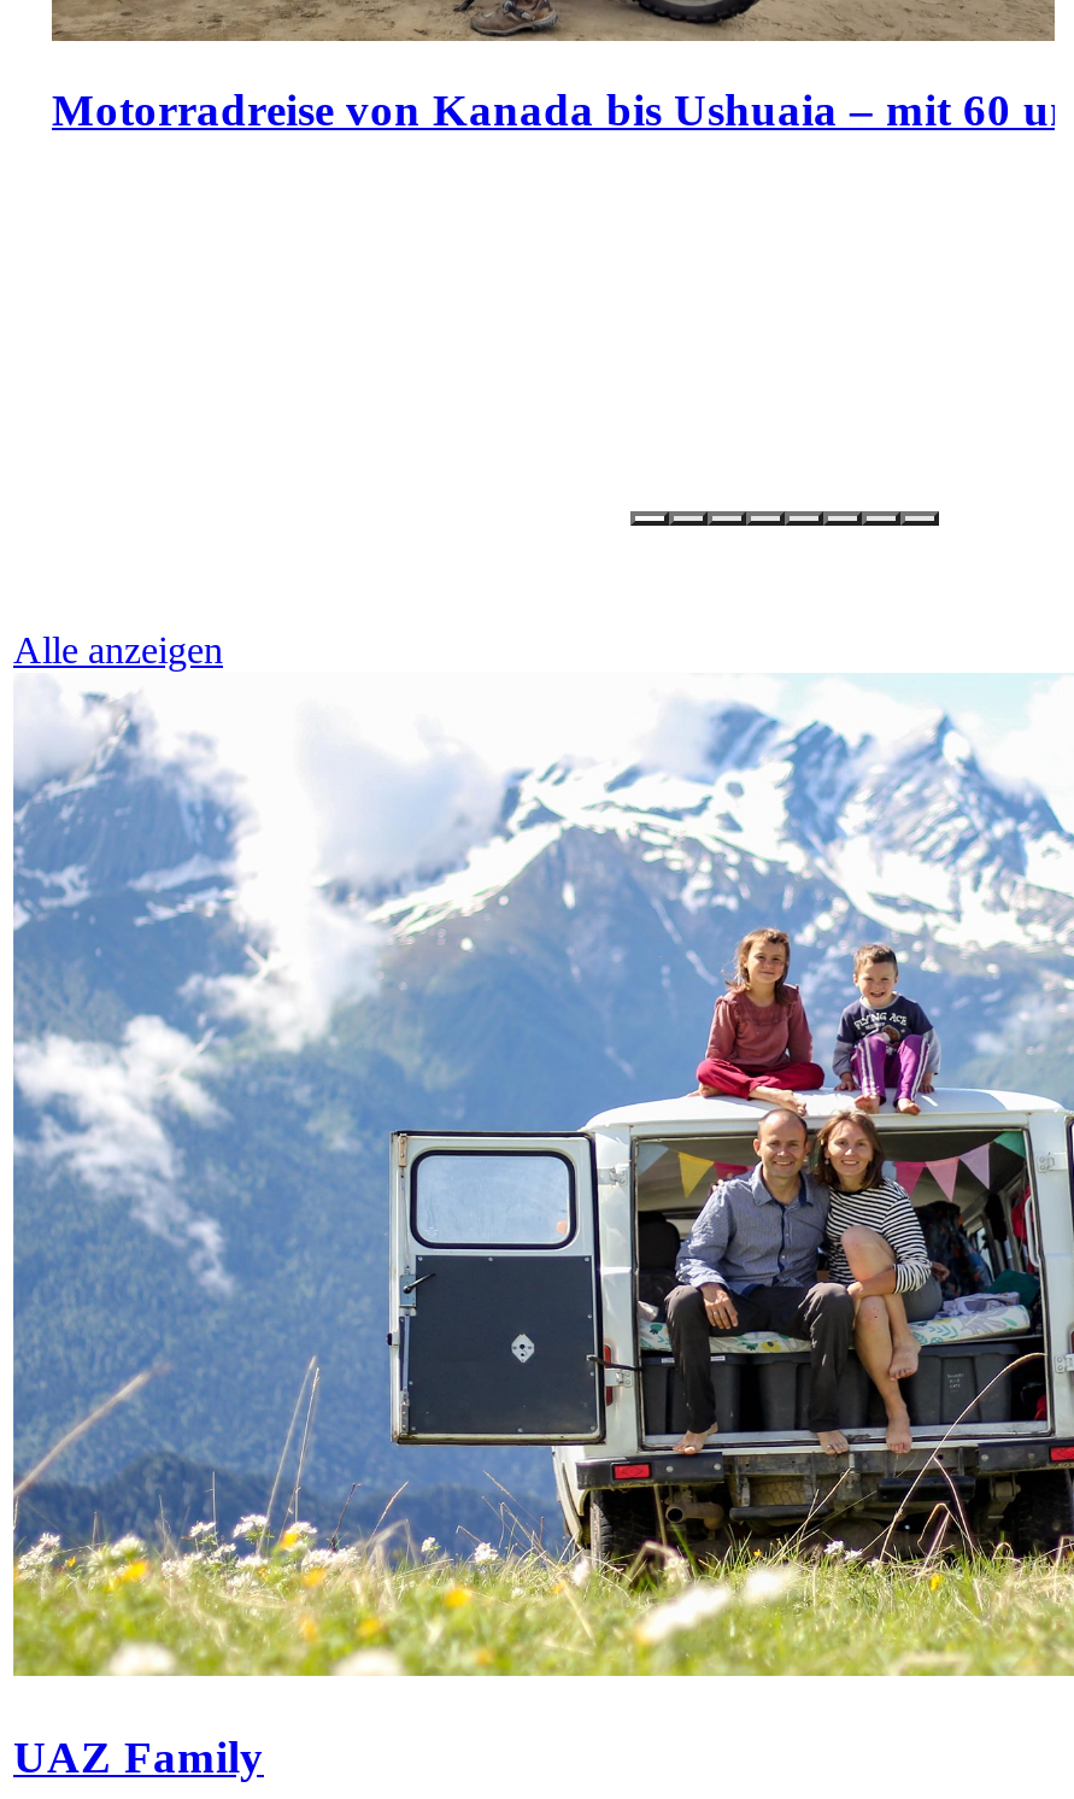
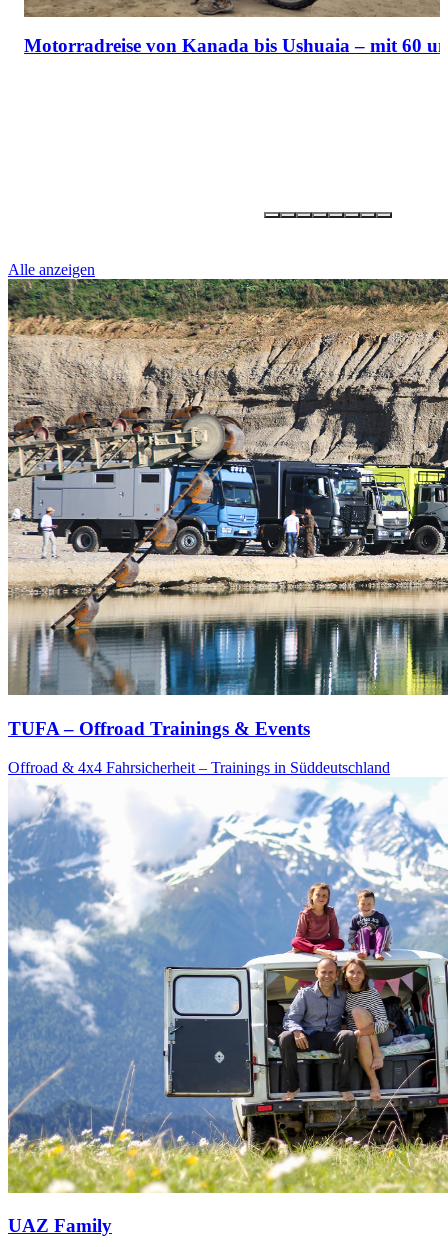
none -> [7,278,445,775] [image] | TUFA – Offroad Trainings & Events | Offroad & 4x4 Fahrsicherheit – Trainings in Süddeutschland

